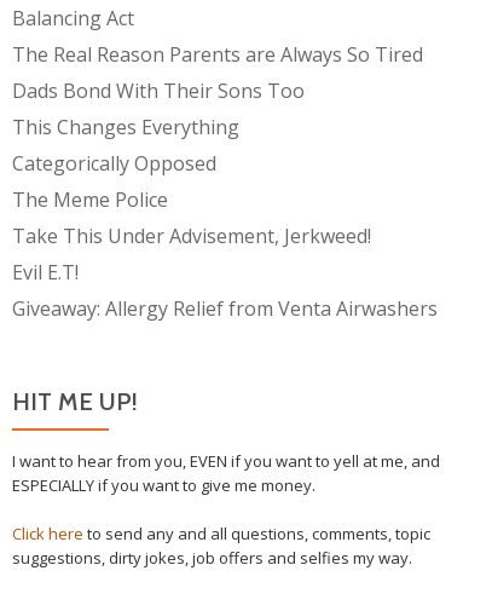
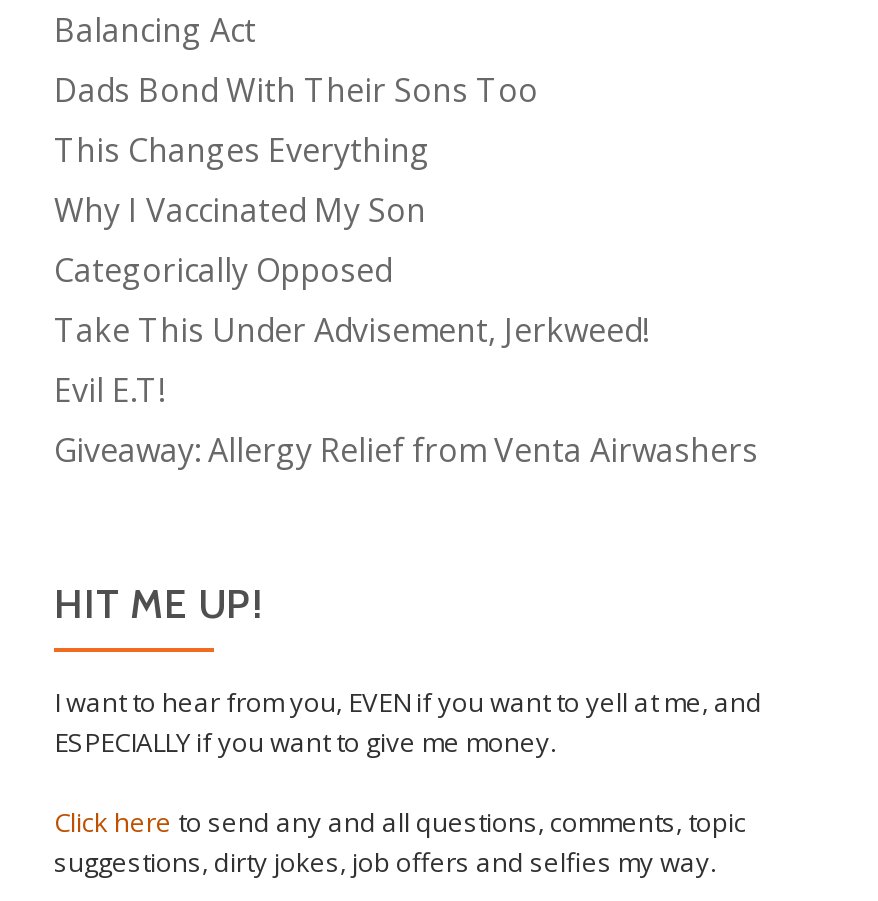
[12,41,423,68] The Real Reason Parents are Always So Tired -> none
none -> [54,188,426,232] Why I Vaccinated My Son
[12,186,168,213] The Meme Police -> none

